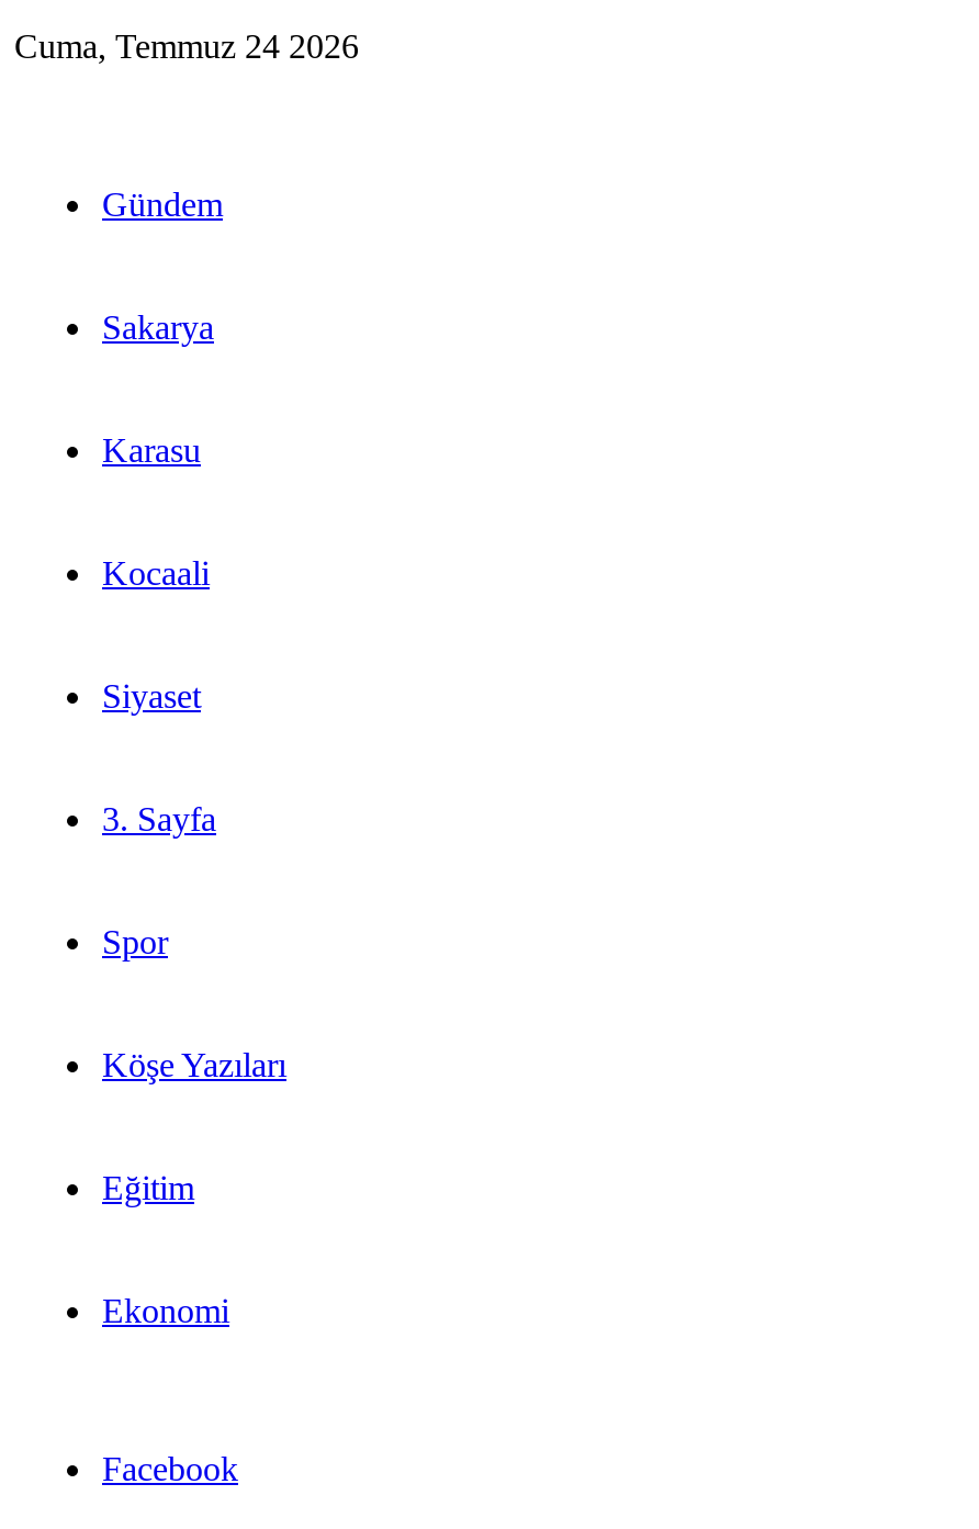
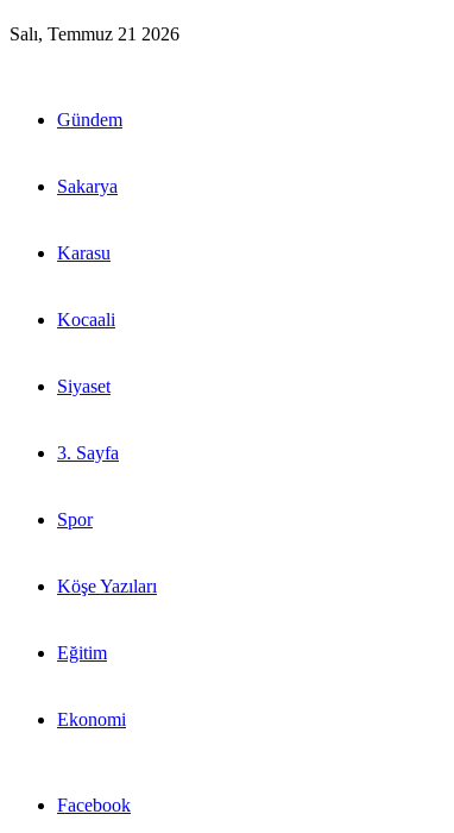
[14,27,359,65] Cuma, Temmuz 24 2026 -> [10,24,179,44] Salı, Temmuz 21 2026

